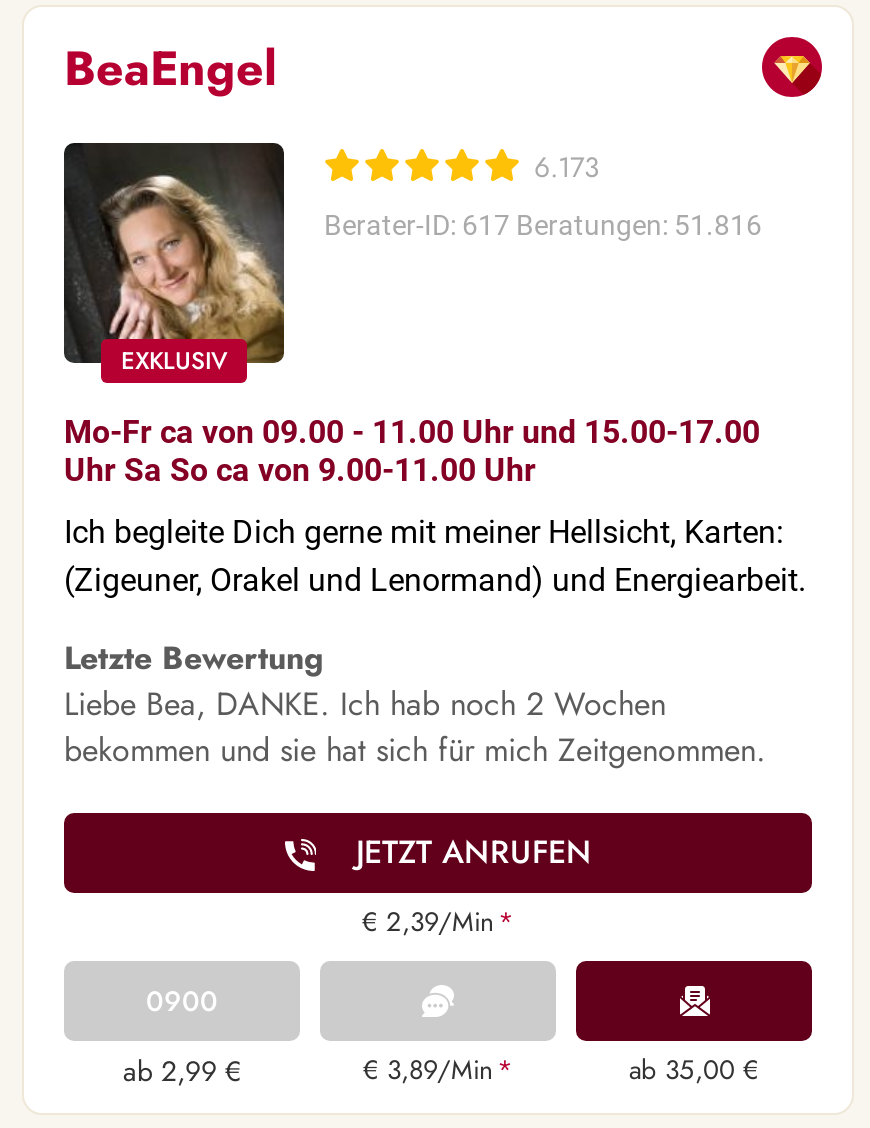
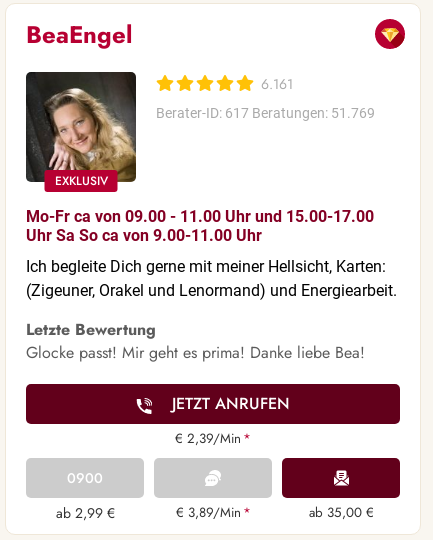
[534,147,600,187] 6.173 -> [261,74,293,94] 6.161
[324,209,762,241] Berater-ID: 617 Beratungen: 51.816 -> [156,105,375,121] Berater-ID: 617 Beratungen: 51.769
[64,681,766,773] Liebe Bea, DANKE. Ich hab noch 2 Wochen | bekommen und sie hat sich für mich Zeitgenommen. -> [26,341,365,364] Glocke passt! Mir geht es prima! Danke liebe Bea!

